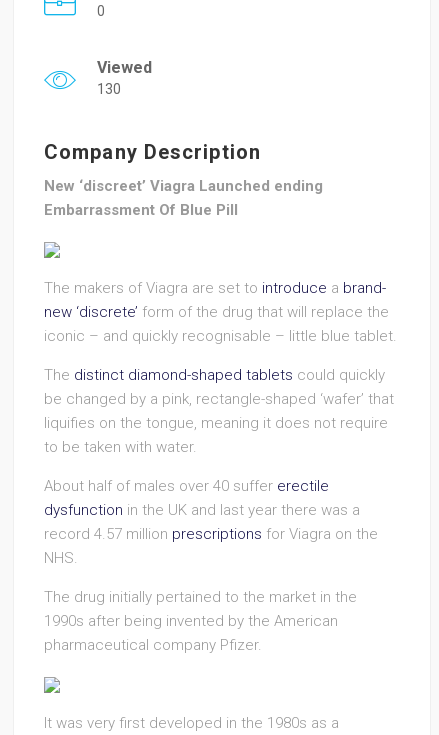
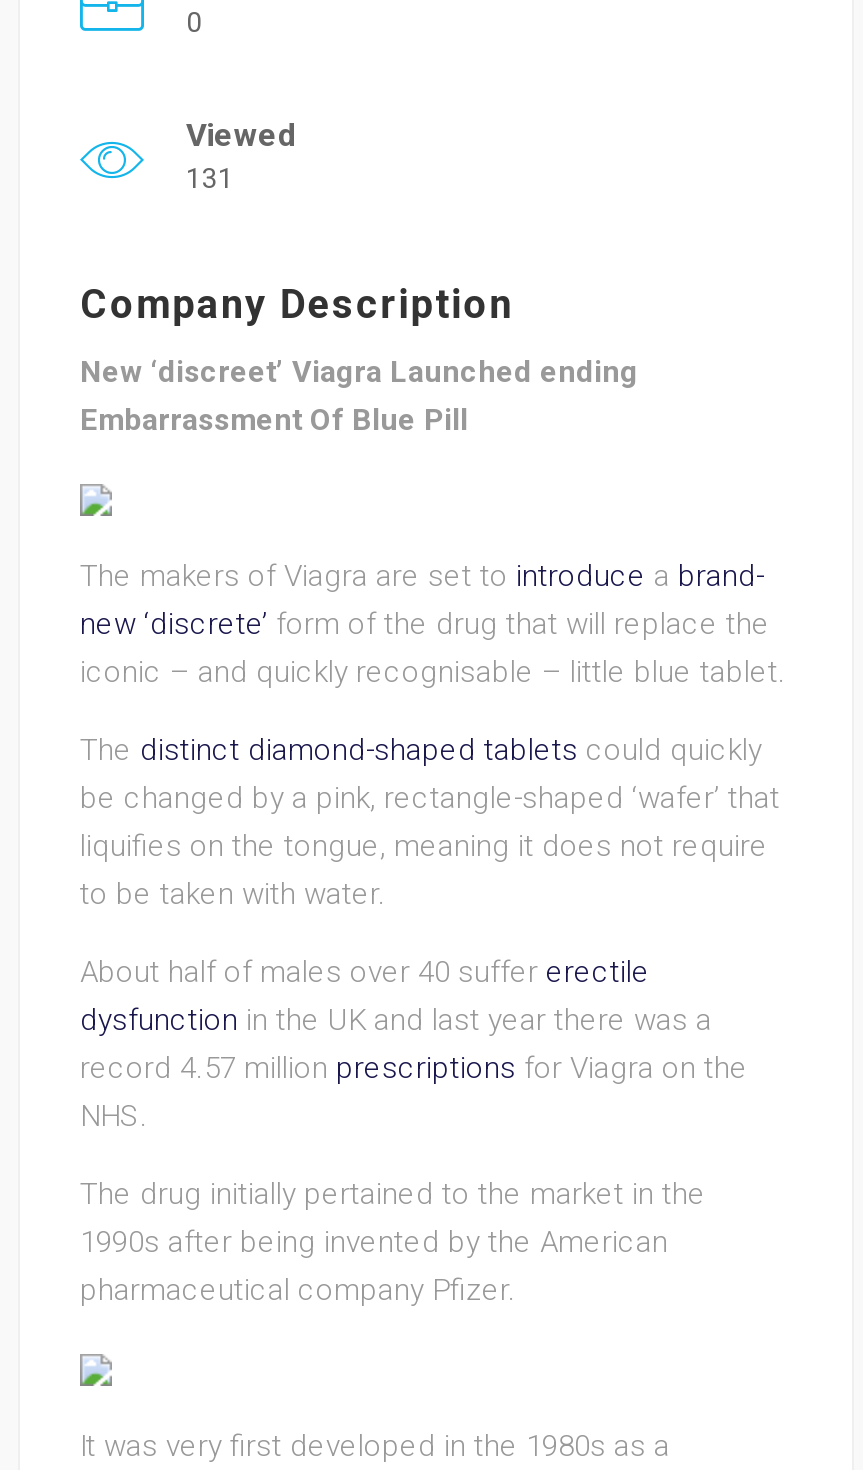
[97,81,121,97] 130 -> [186,162,234,194] 131

